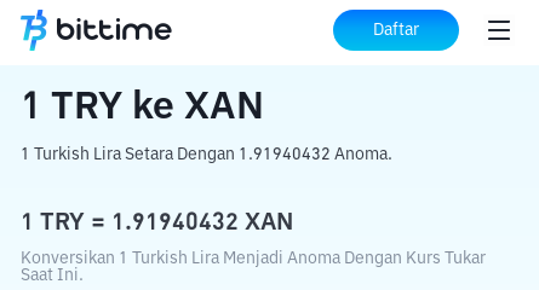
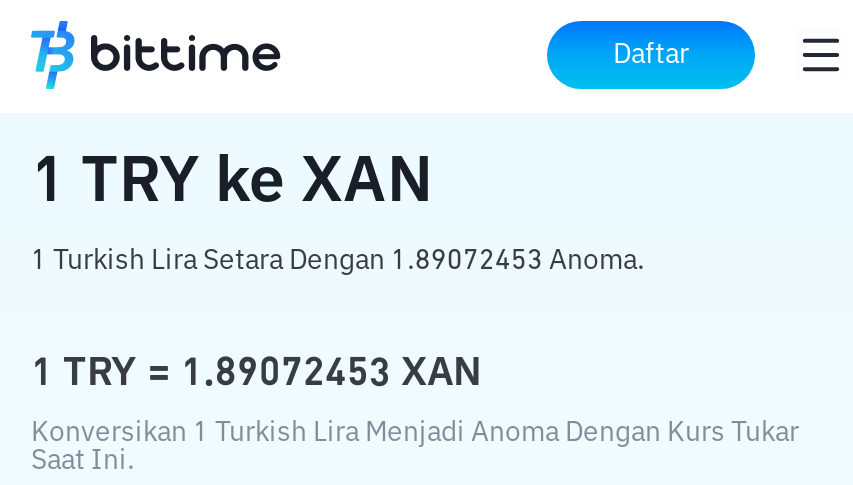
[21,146,392,163] 1 Turkish Lira Setara Dengan 1.91940432 Anoma. -> [31,247,645,275] 1 Turkish Lira Setara Dengan 1.89072453 Anoma.
[21,210,293,234] 1 TRY = 1.91940432 XAN -> [31,353,481,393] 1 TRY = 1.89072453 XAN

